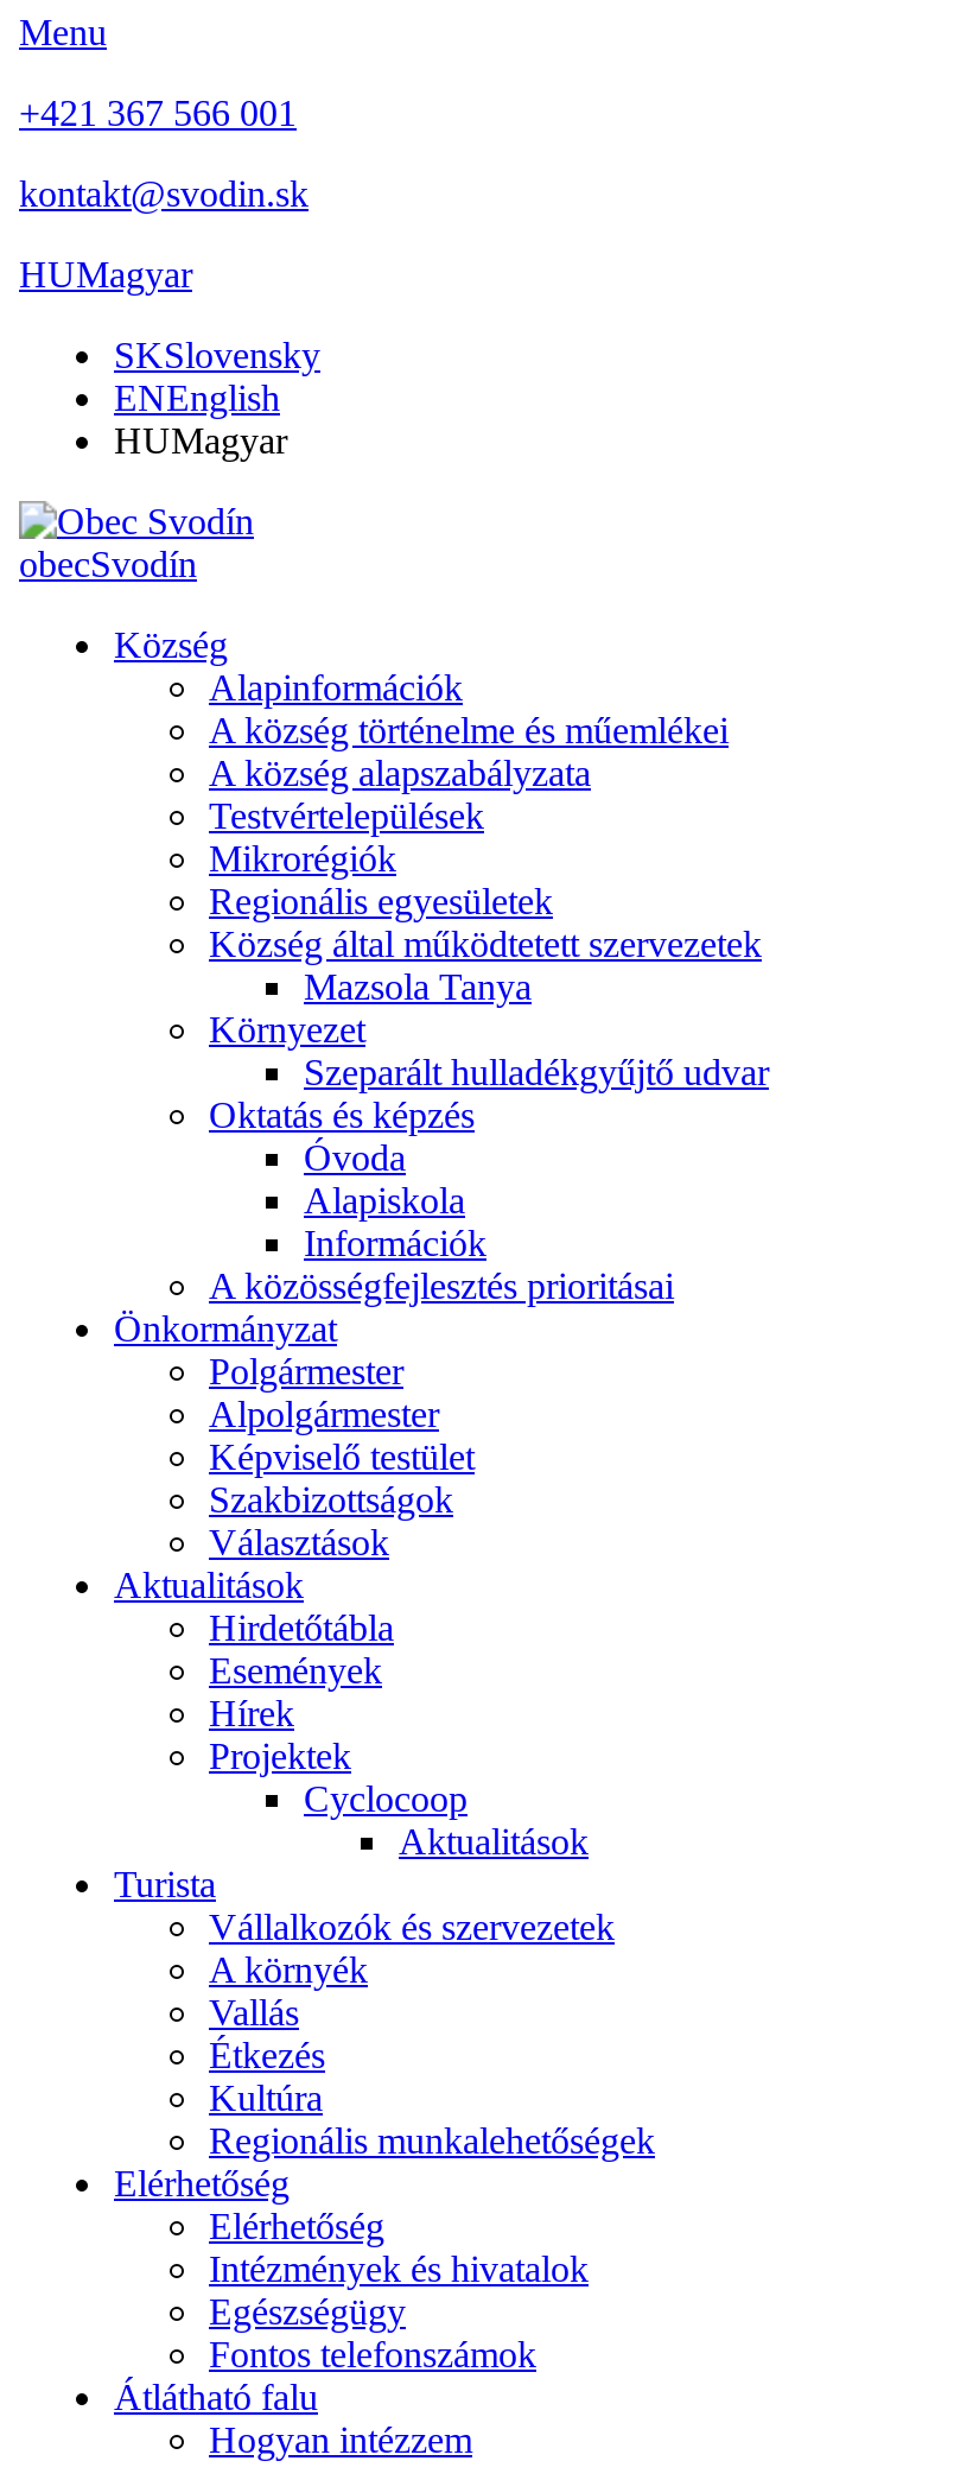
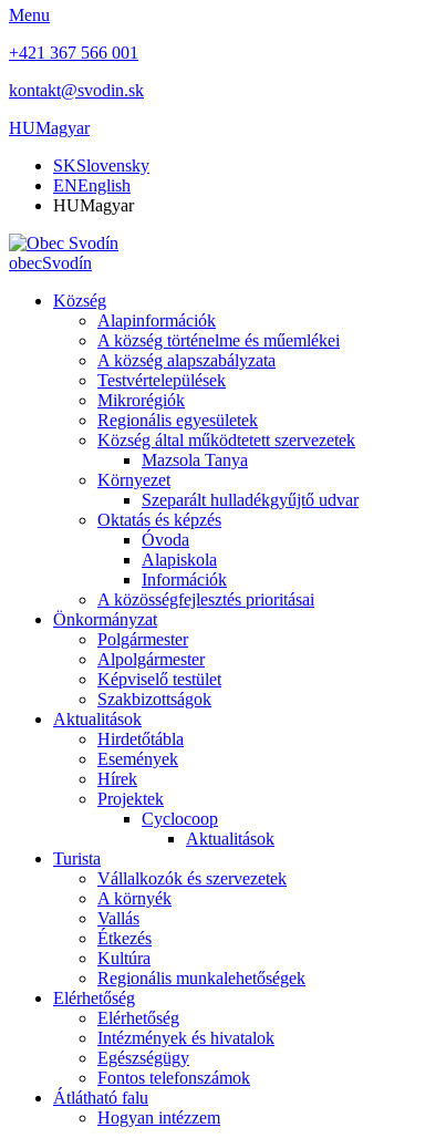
[209,1522,389,1562] Választások -> none

